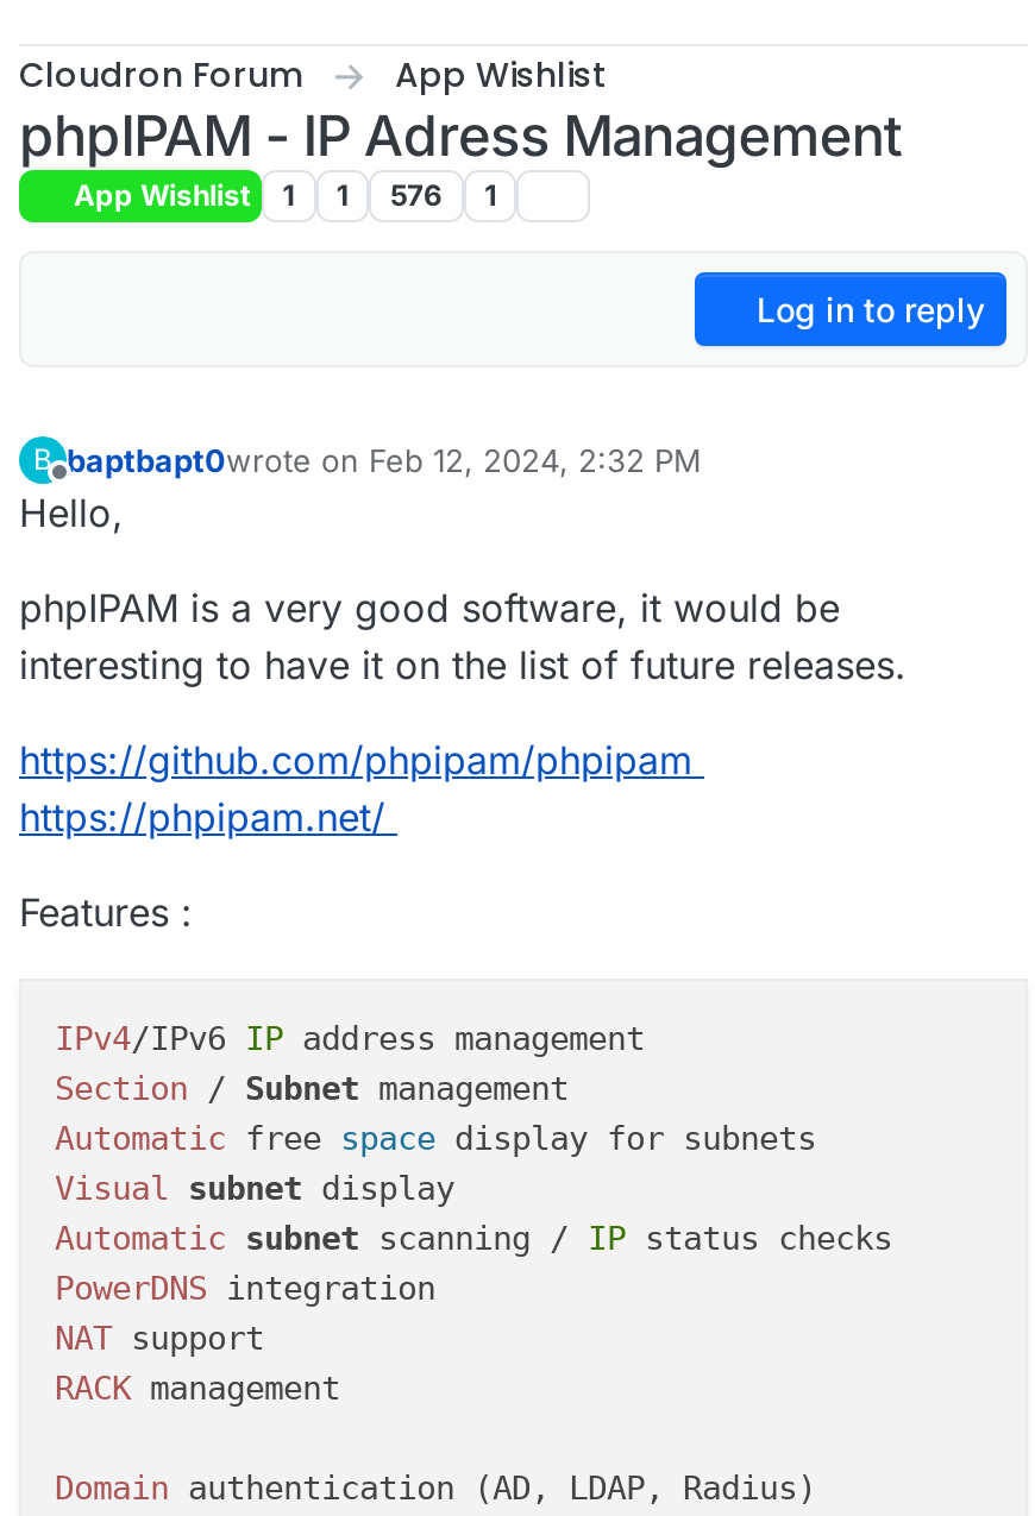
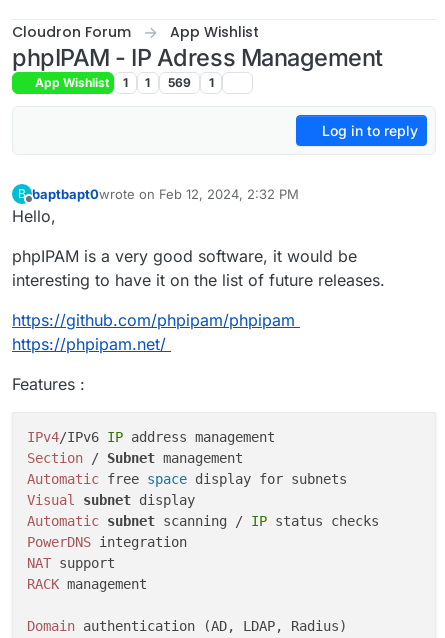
[67,178,496,213] App Wishlist 1 1 576 1 -> [32,75,214,90] App Wishlist 1 1 569 1

